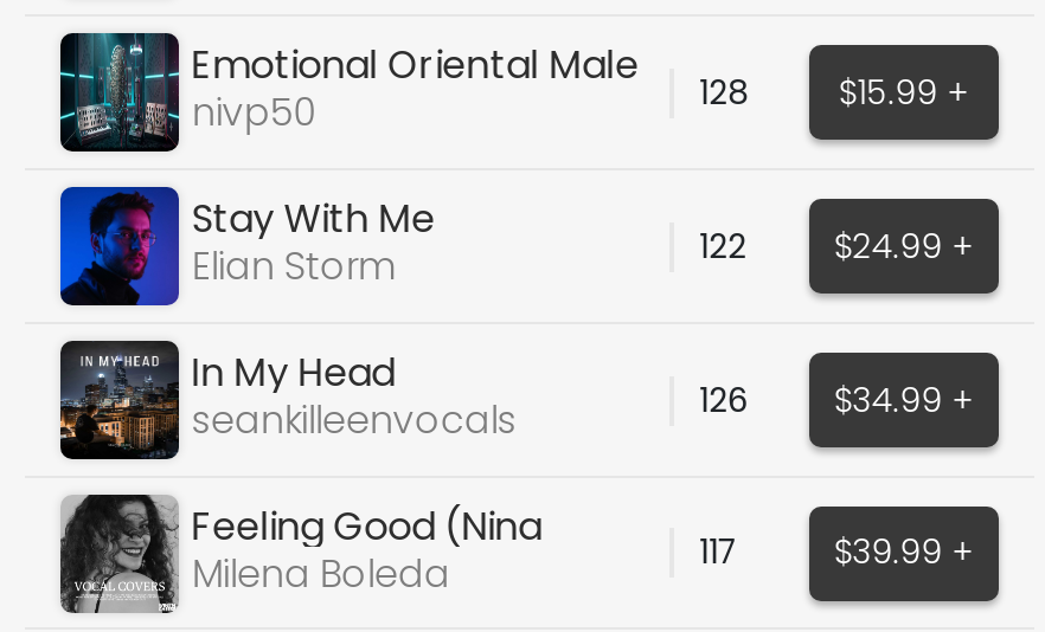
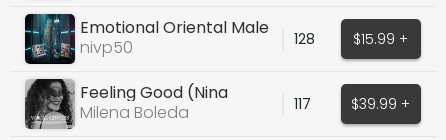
[58,185,973,448] [image] | Stay With Me | Elian Storm | 122 | $24.99 + | In My Head | seankilleenvocals | 126 | $34.99 + -> none
[58,338,158,459] [image] -> none

